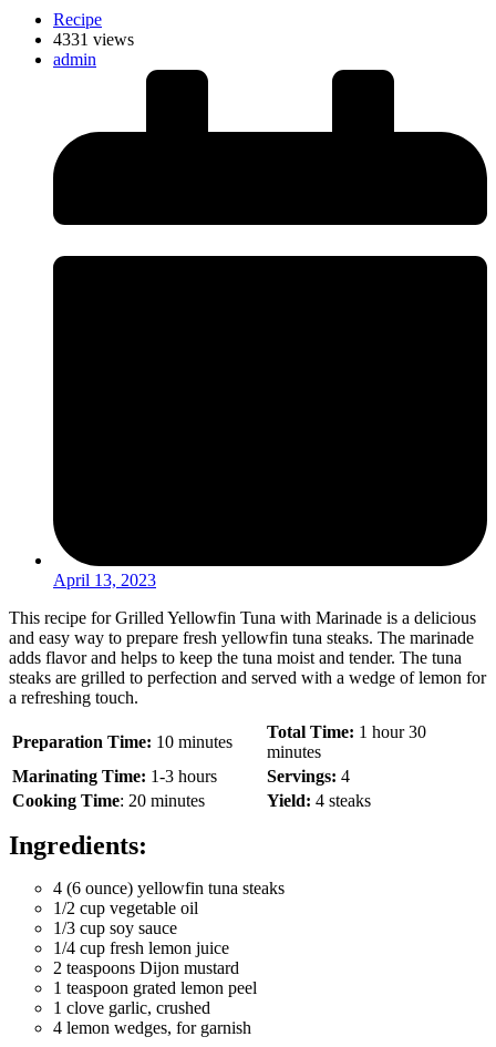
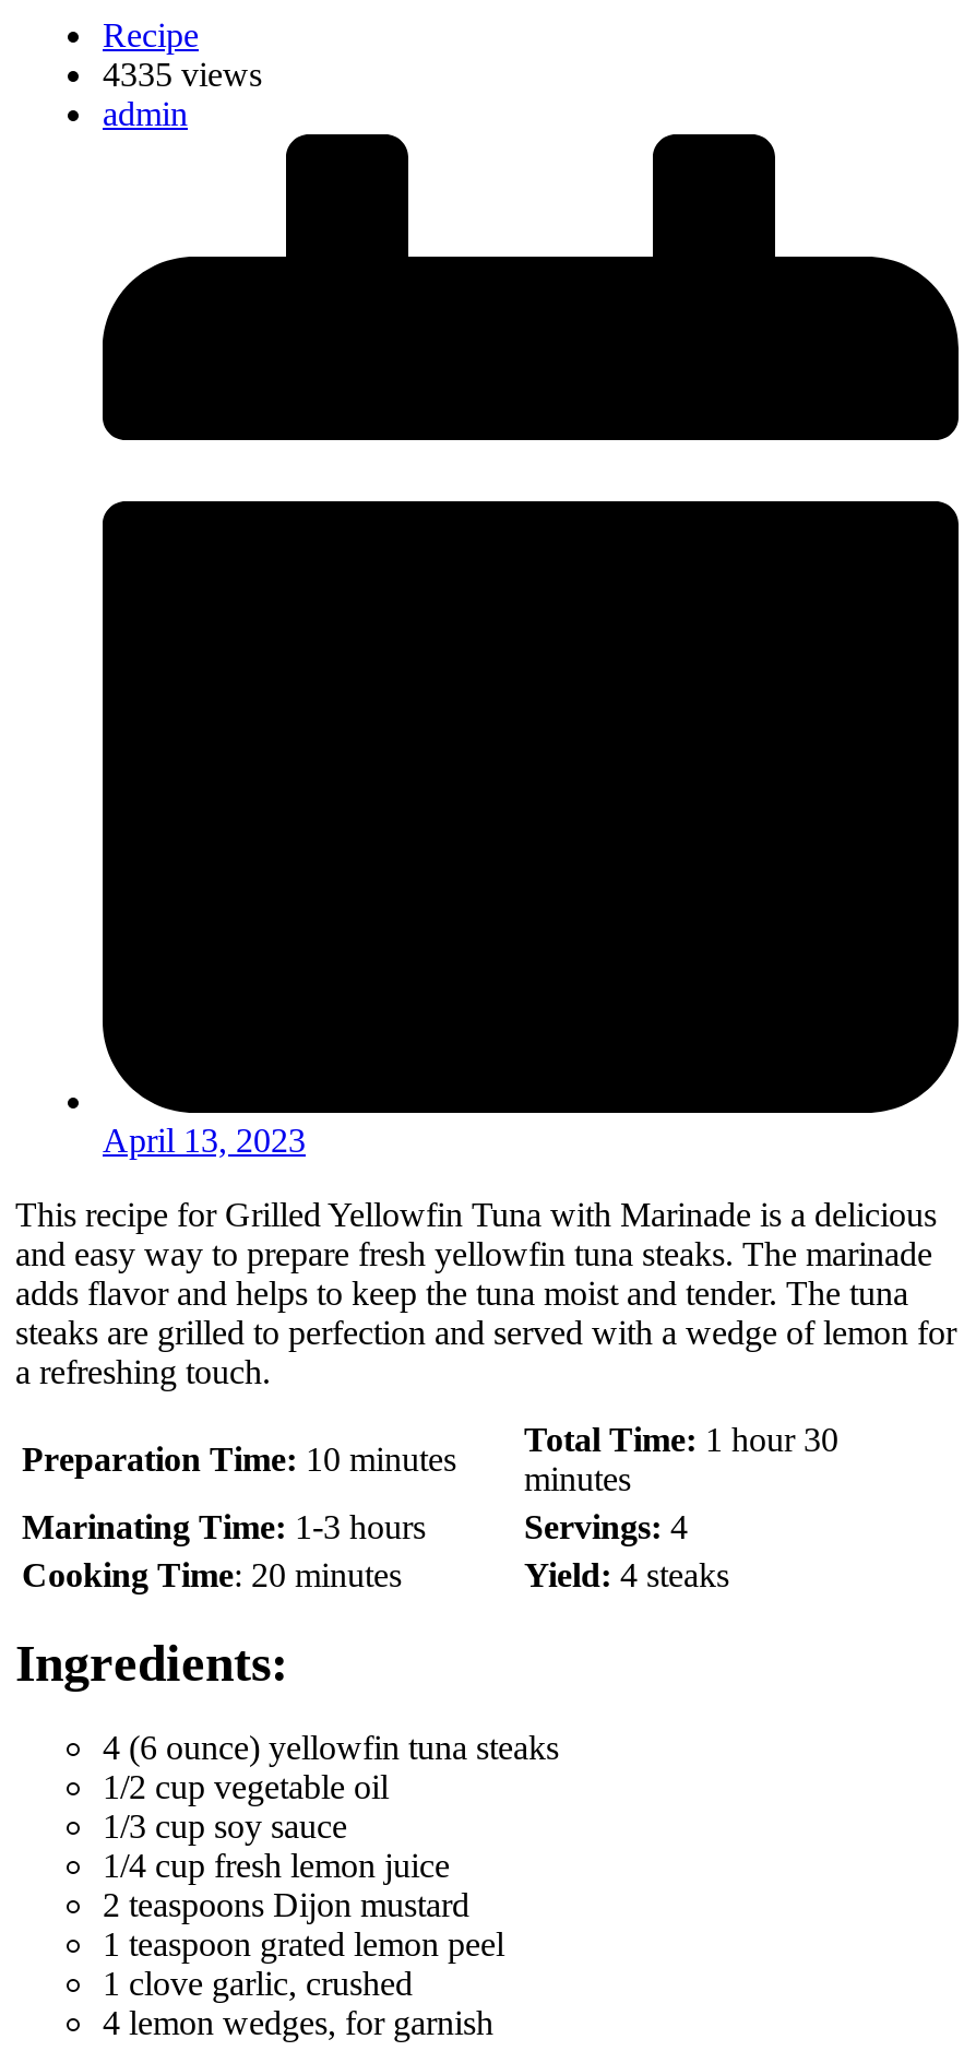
[53,30,134,48] 4331 views -> [103,55,262,92] 4335 views

